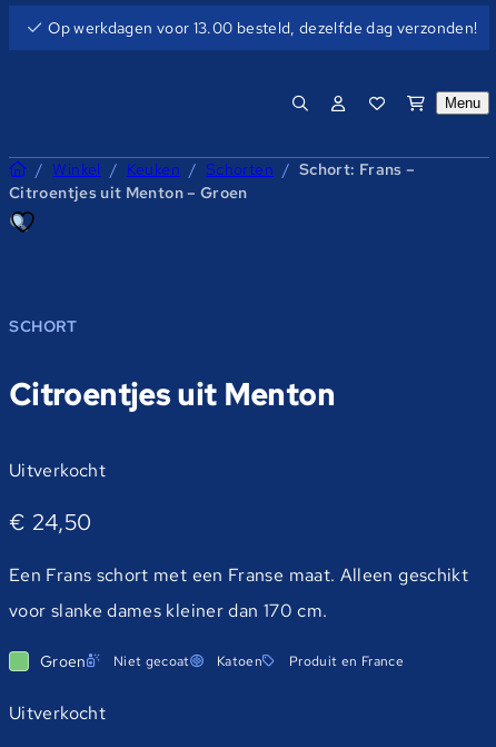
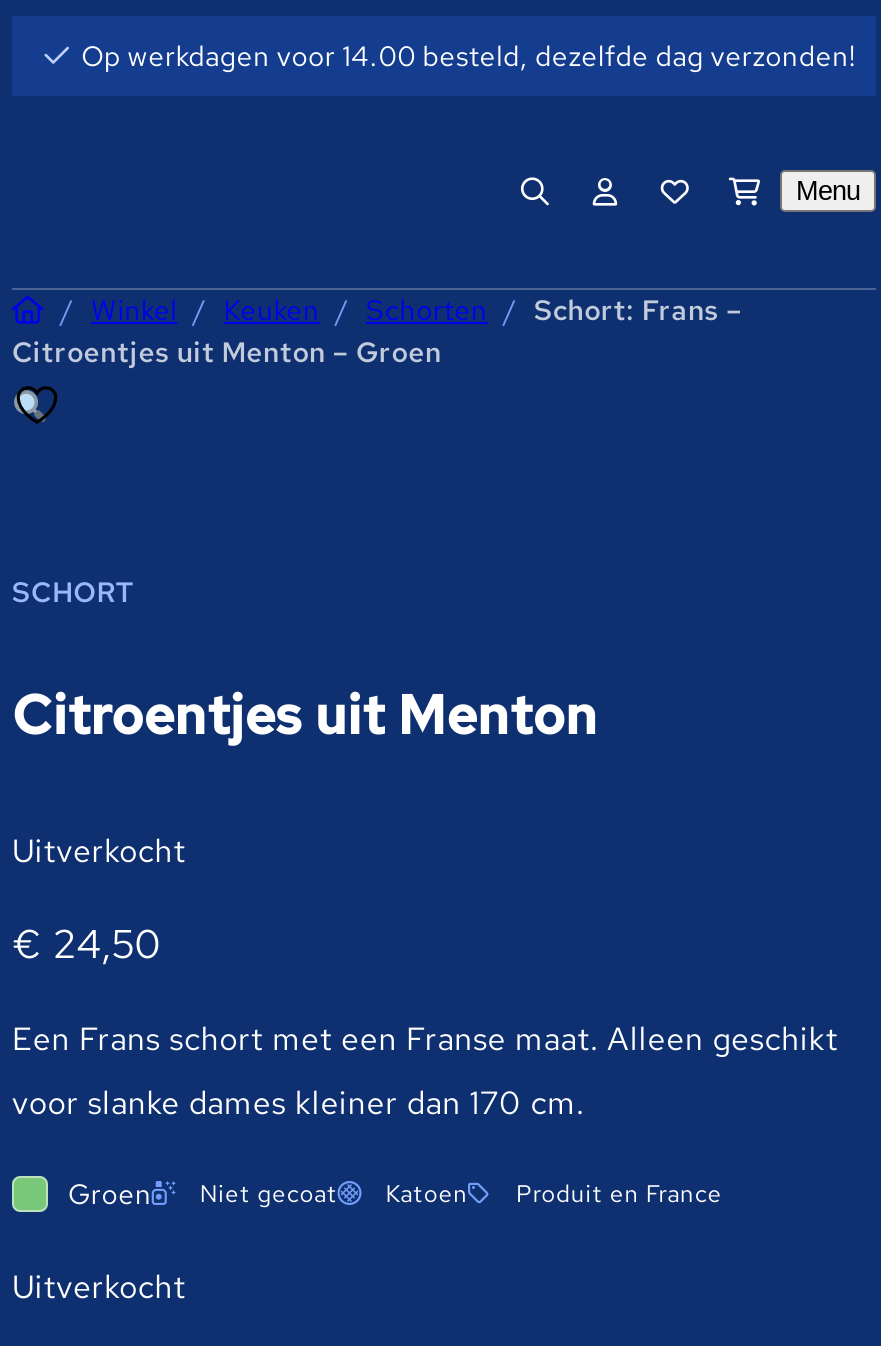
[48,18,477,38] Op werkdagen voor 13.00 besteld, dezelfde dag verzonden! -> [81,38,856,74] Op werkdagen voor 14.00 besteld, dezelfde dag verzonden!

